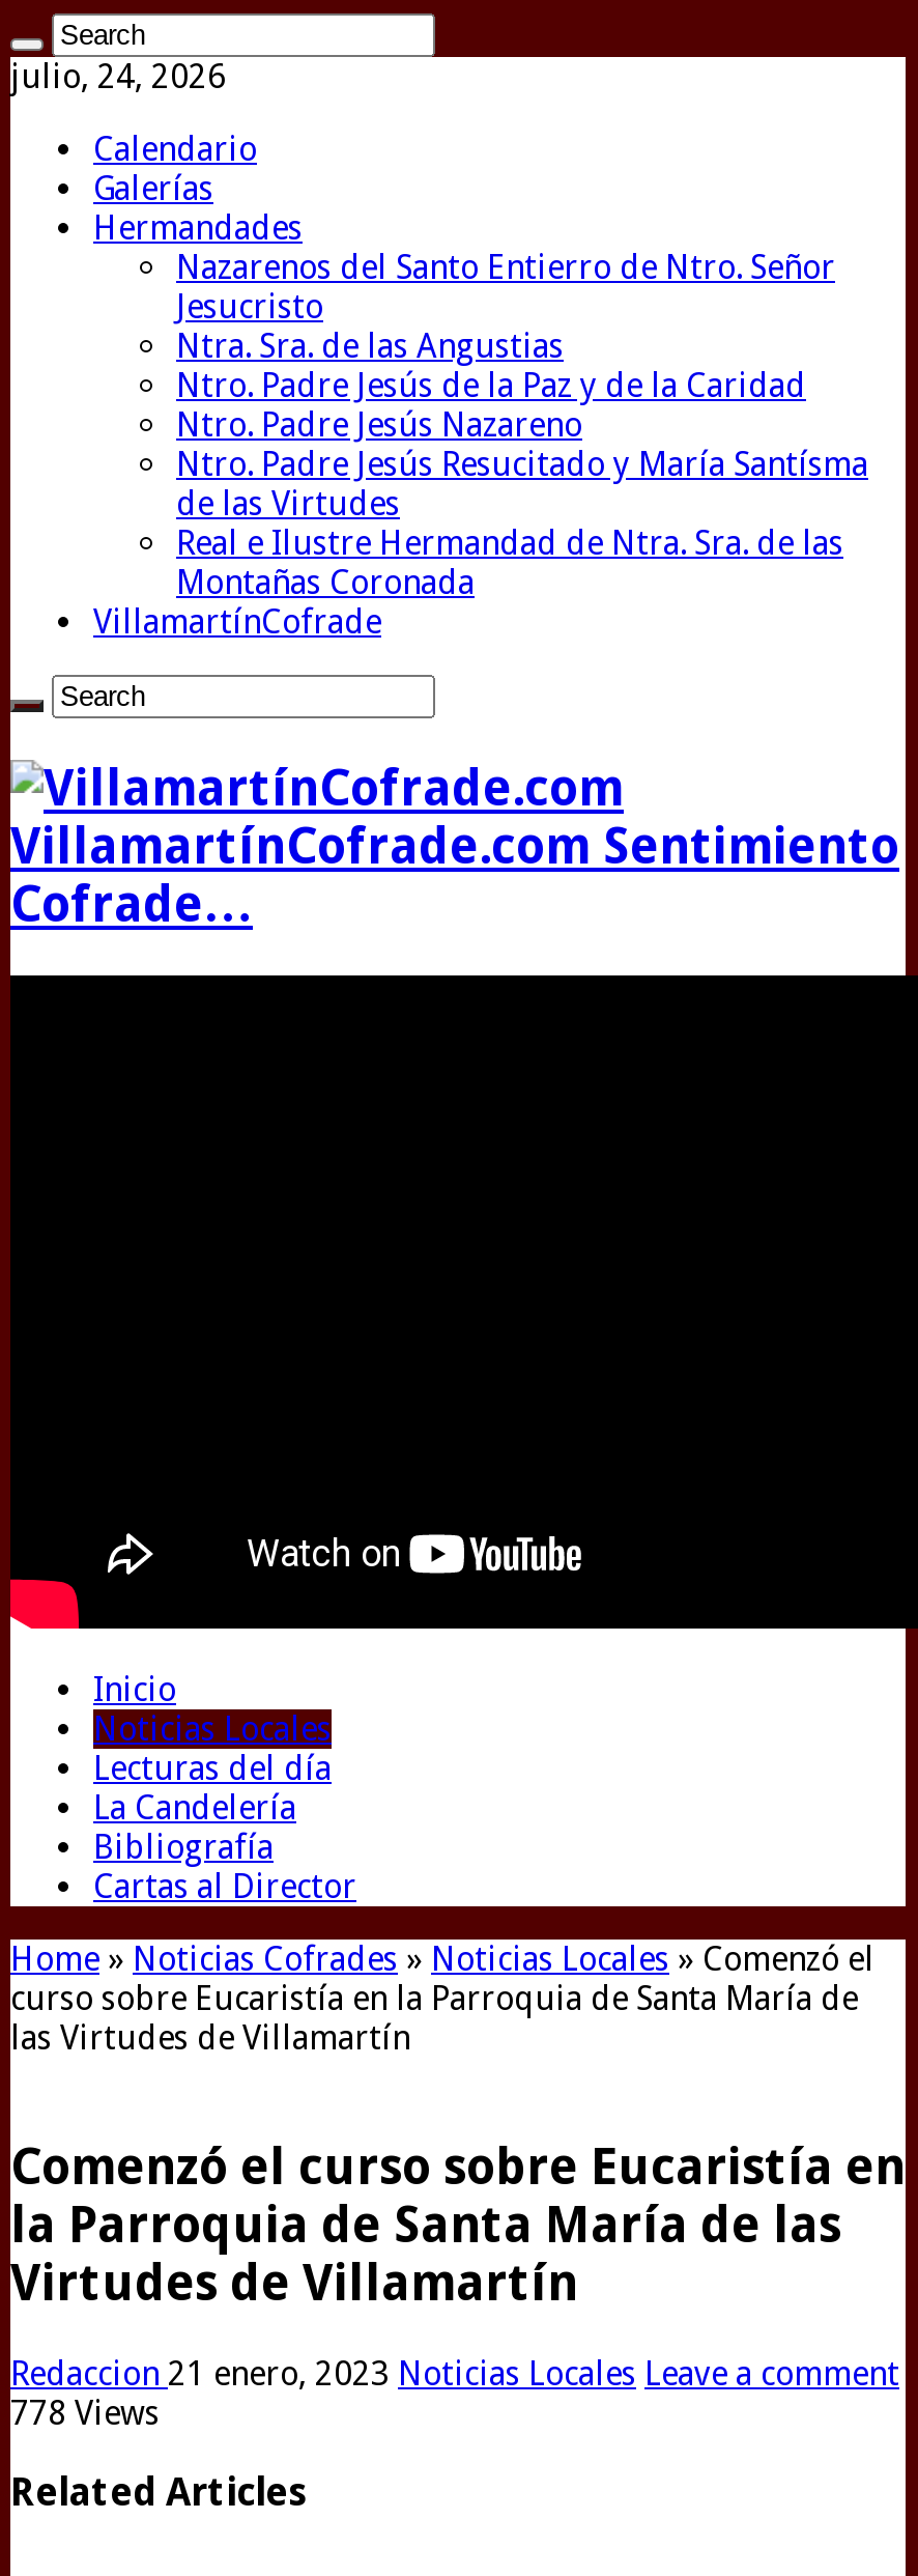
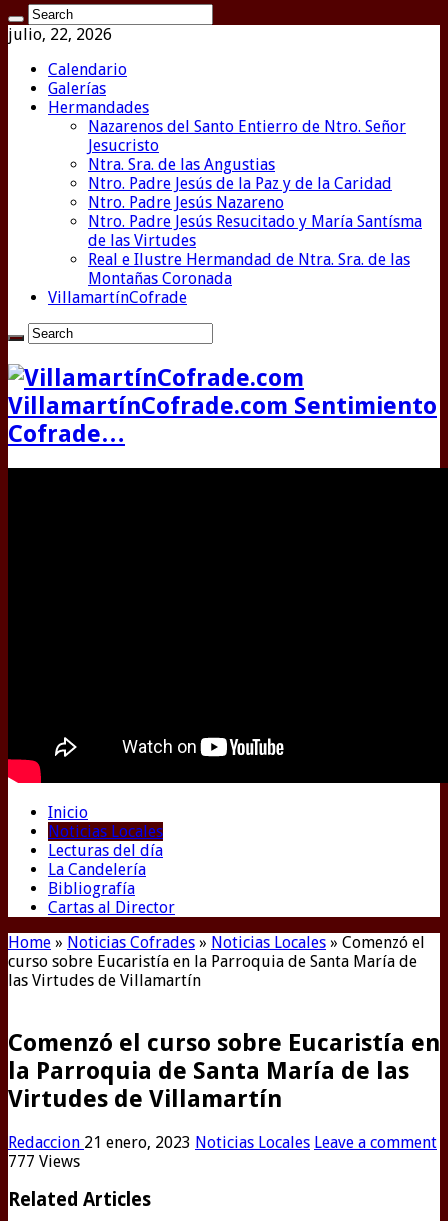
[10,57,226,96] julio, 24, 2026 -> [8,25,112,44] julio, 22, 2026
[10,2393,160,2432] 778 Views -> [8,1152,80,1171] 777 Views

